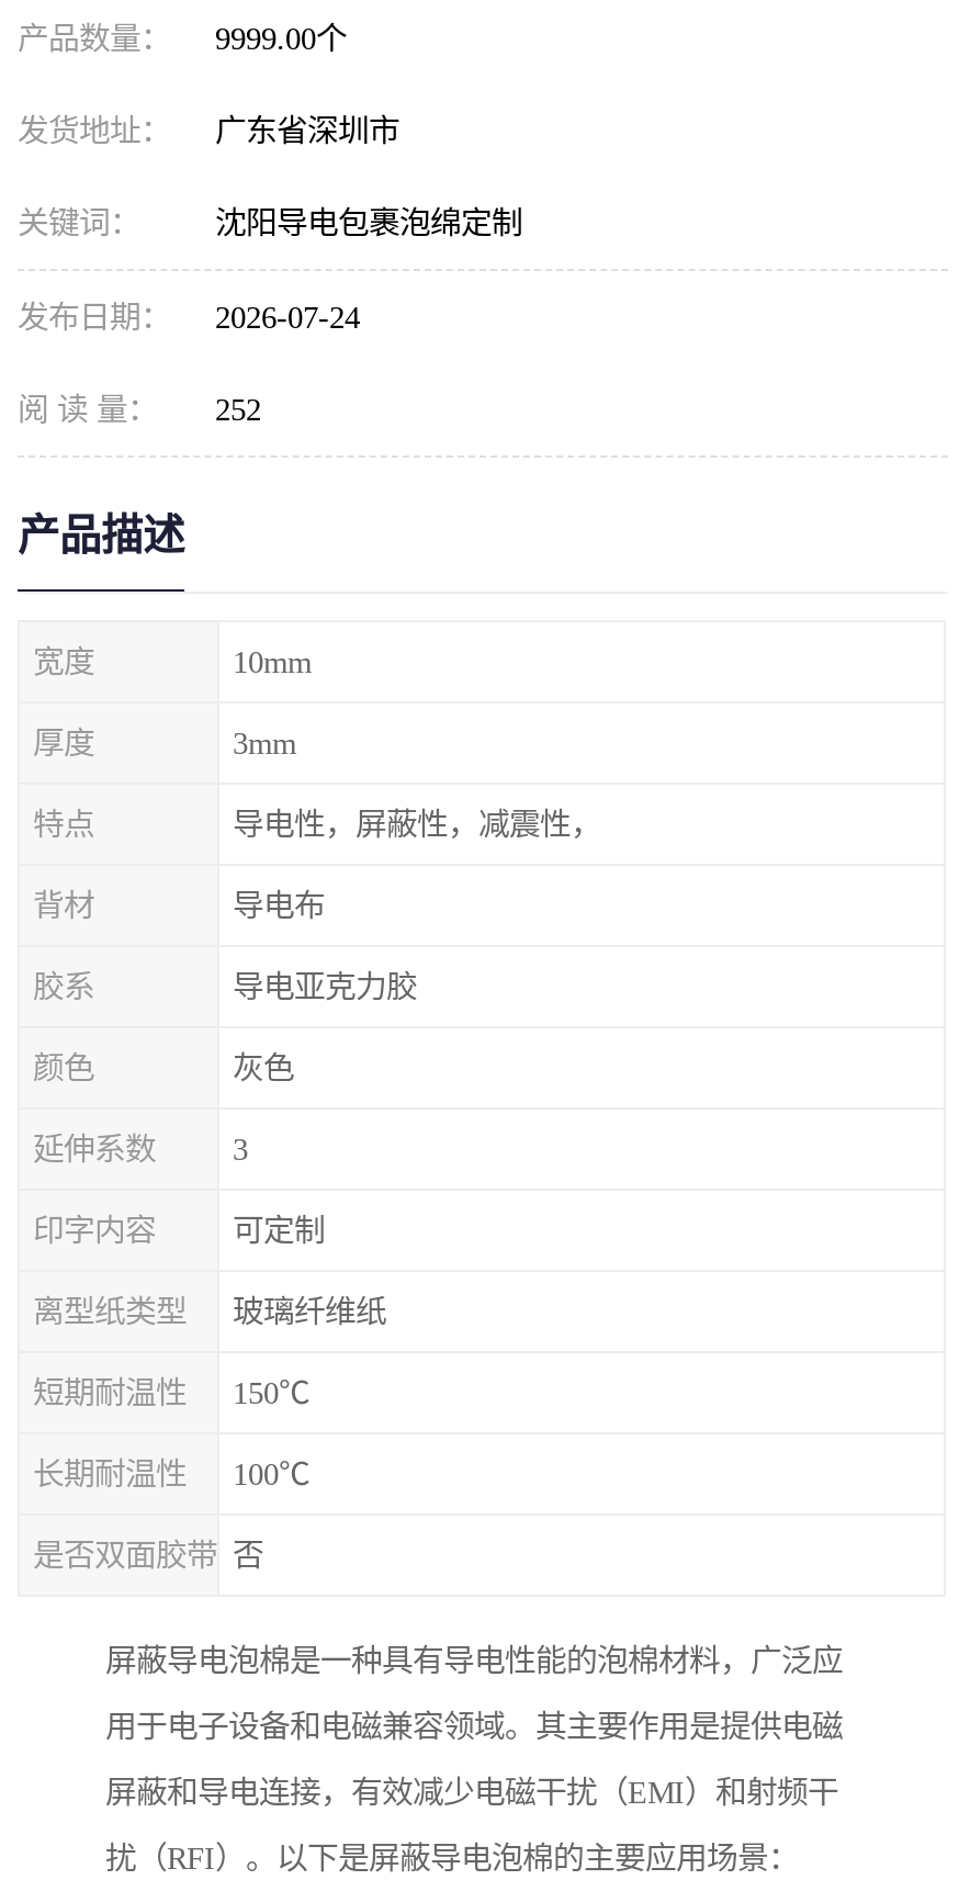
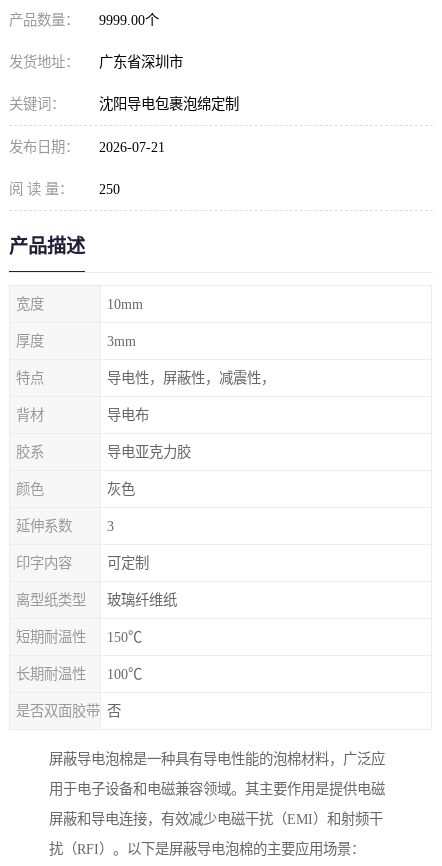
[18,300,360,335] 发布日期： 2026-07-24 -> [9,139,165,155] 发布日期： 2026-07-21
[18,392,261,427] 阅 读 量： 252 -> [9,181,120,197] 阅 读 量： 250

